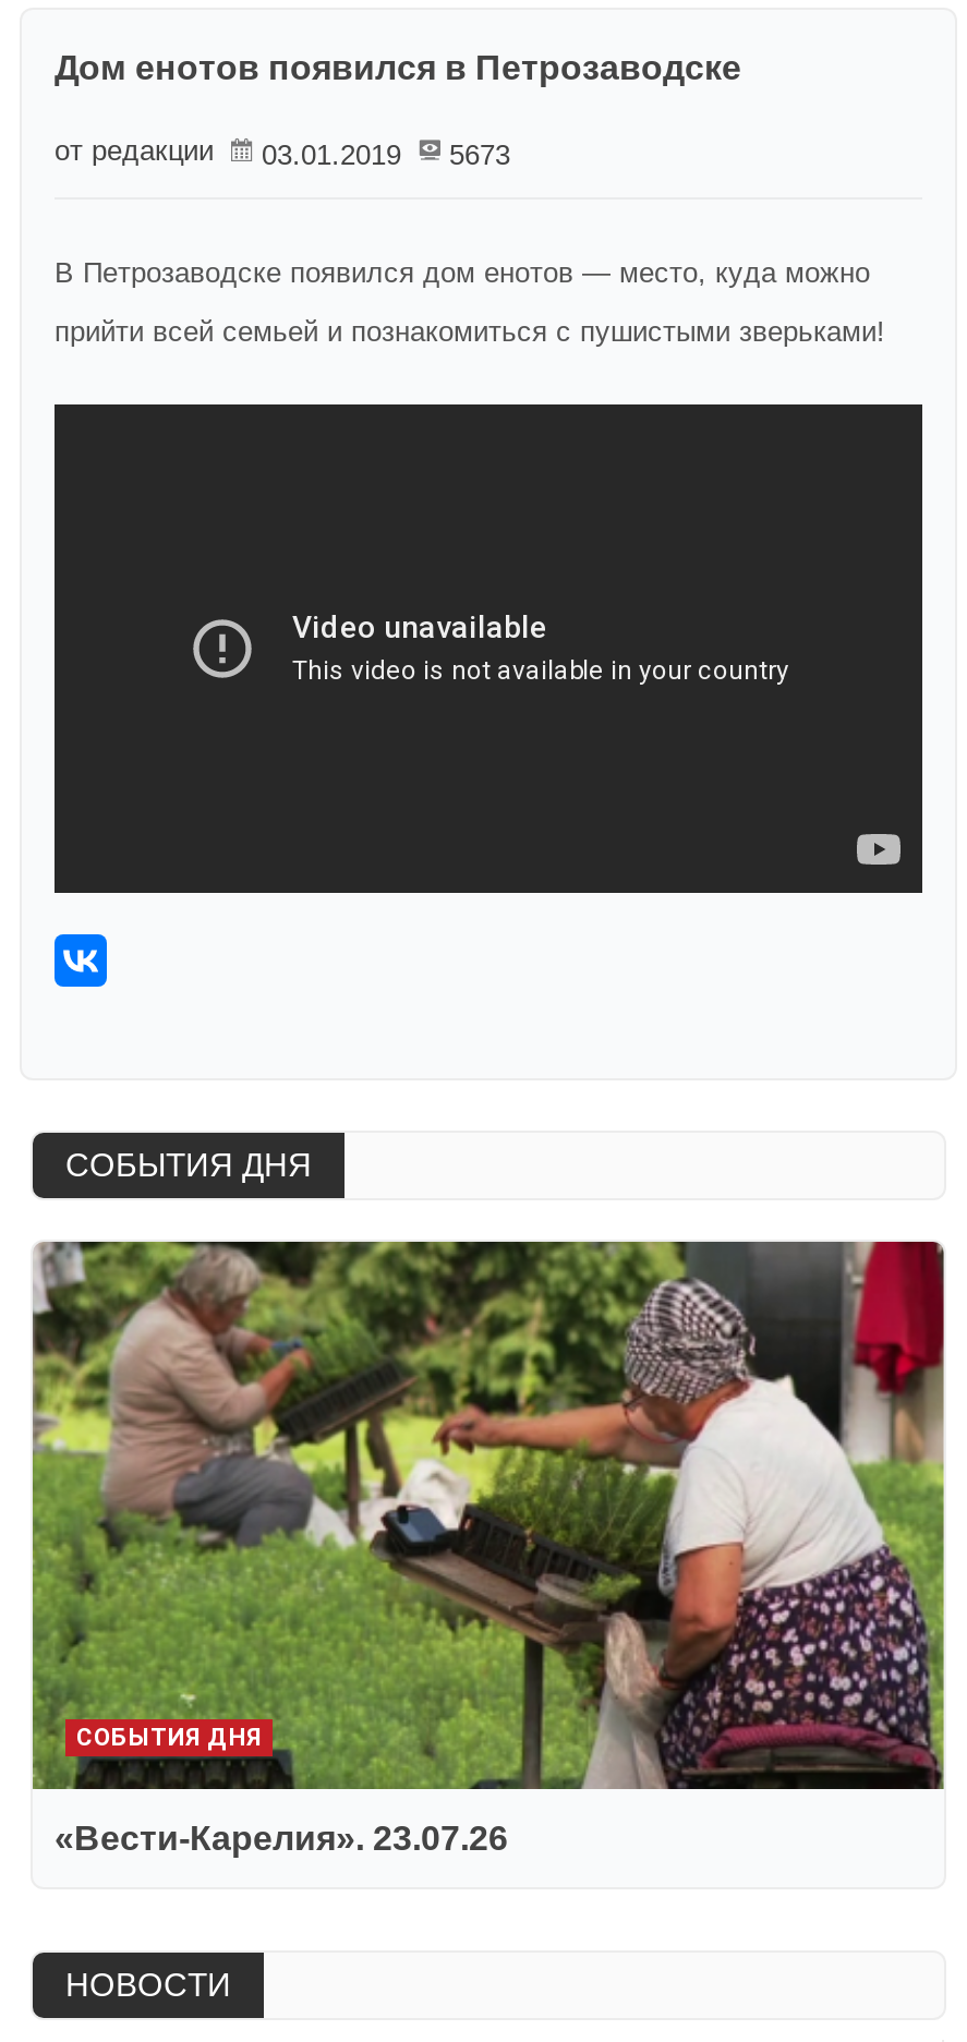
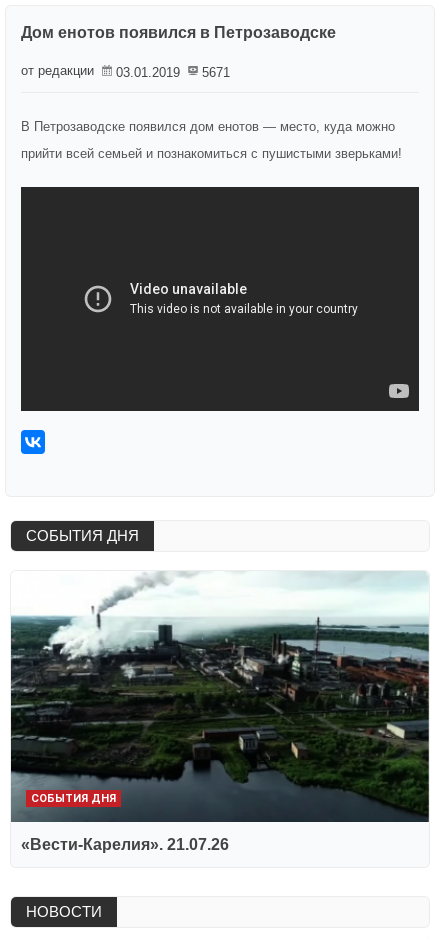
[55,134,510,171] от редакции 03.01.2019 5673 -> [21,63,230,80] от редакции 03.01.2019 5671
[31,1240,946,1857] [image] | «Вести-Карелия». 23.07.26 -> [10,571,430,853] [image] | «Вести-Карелия». 21.07.26

